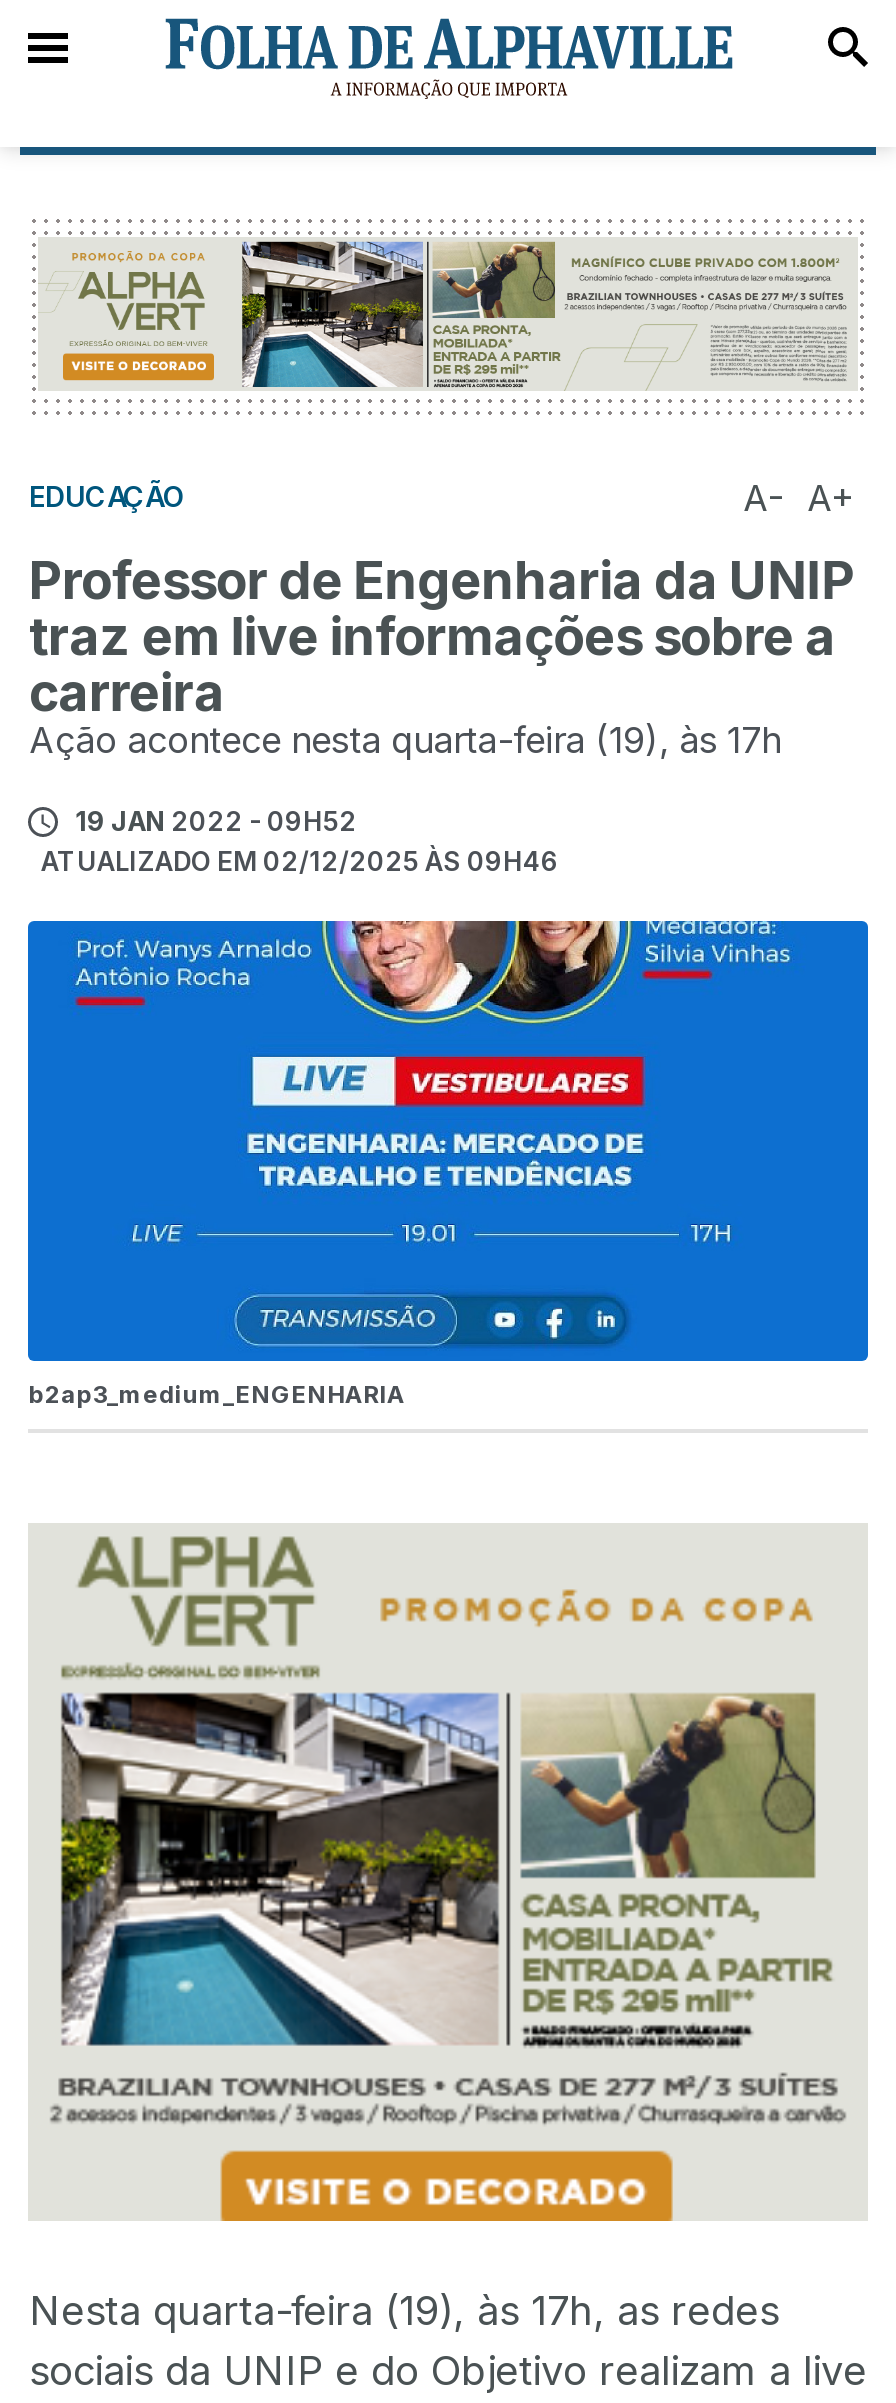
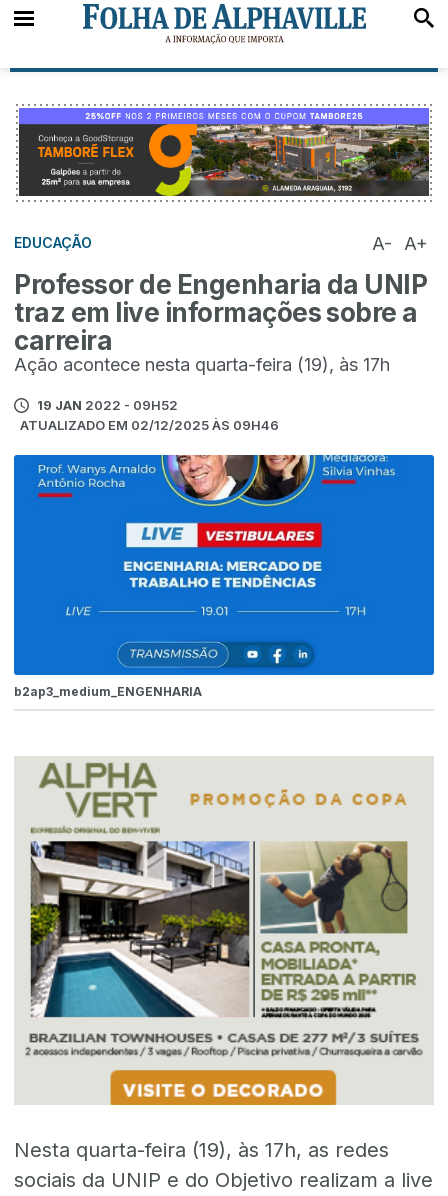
[38,227,858,403] [image] -> [18,107,430,197] [image]

